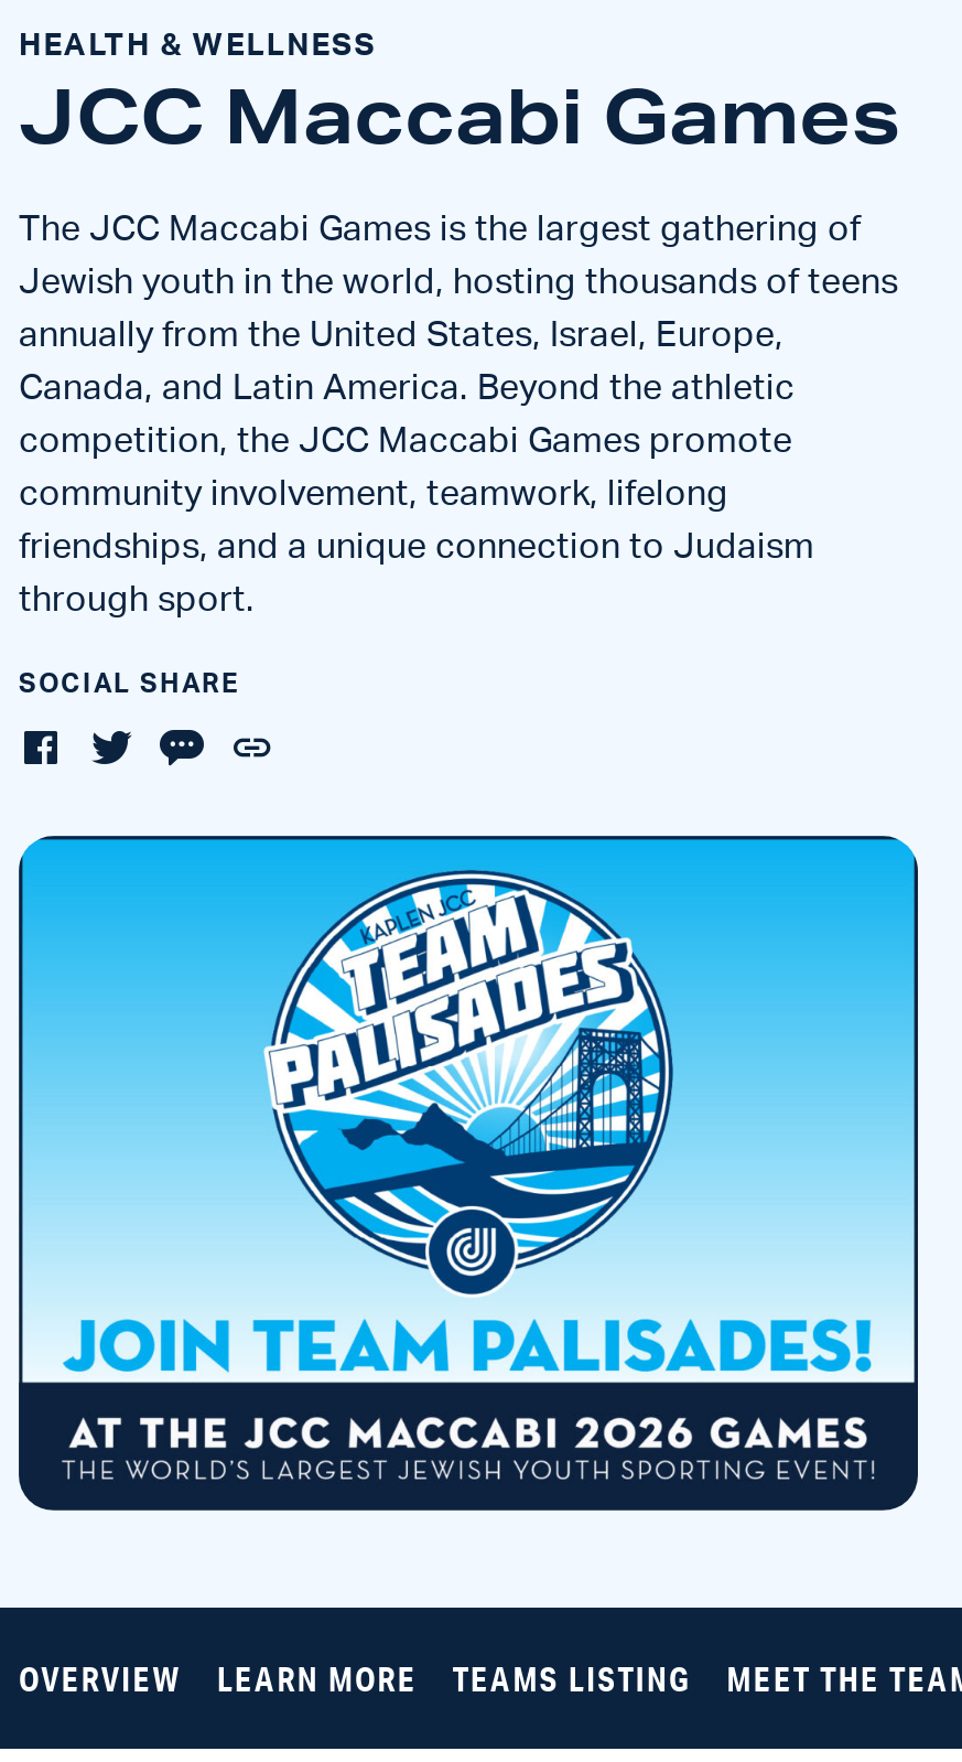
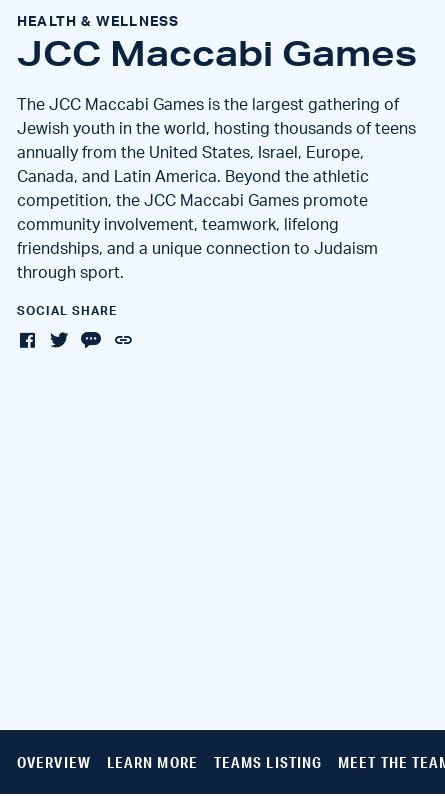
[17,834,920,1513] [image] -> none

